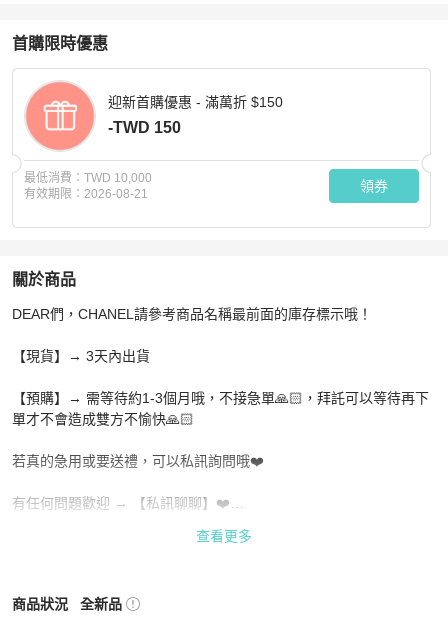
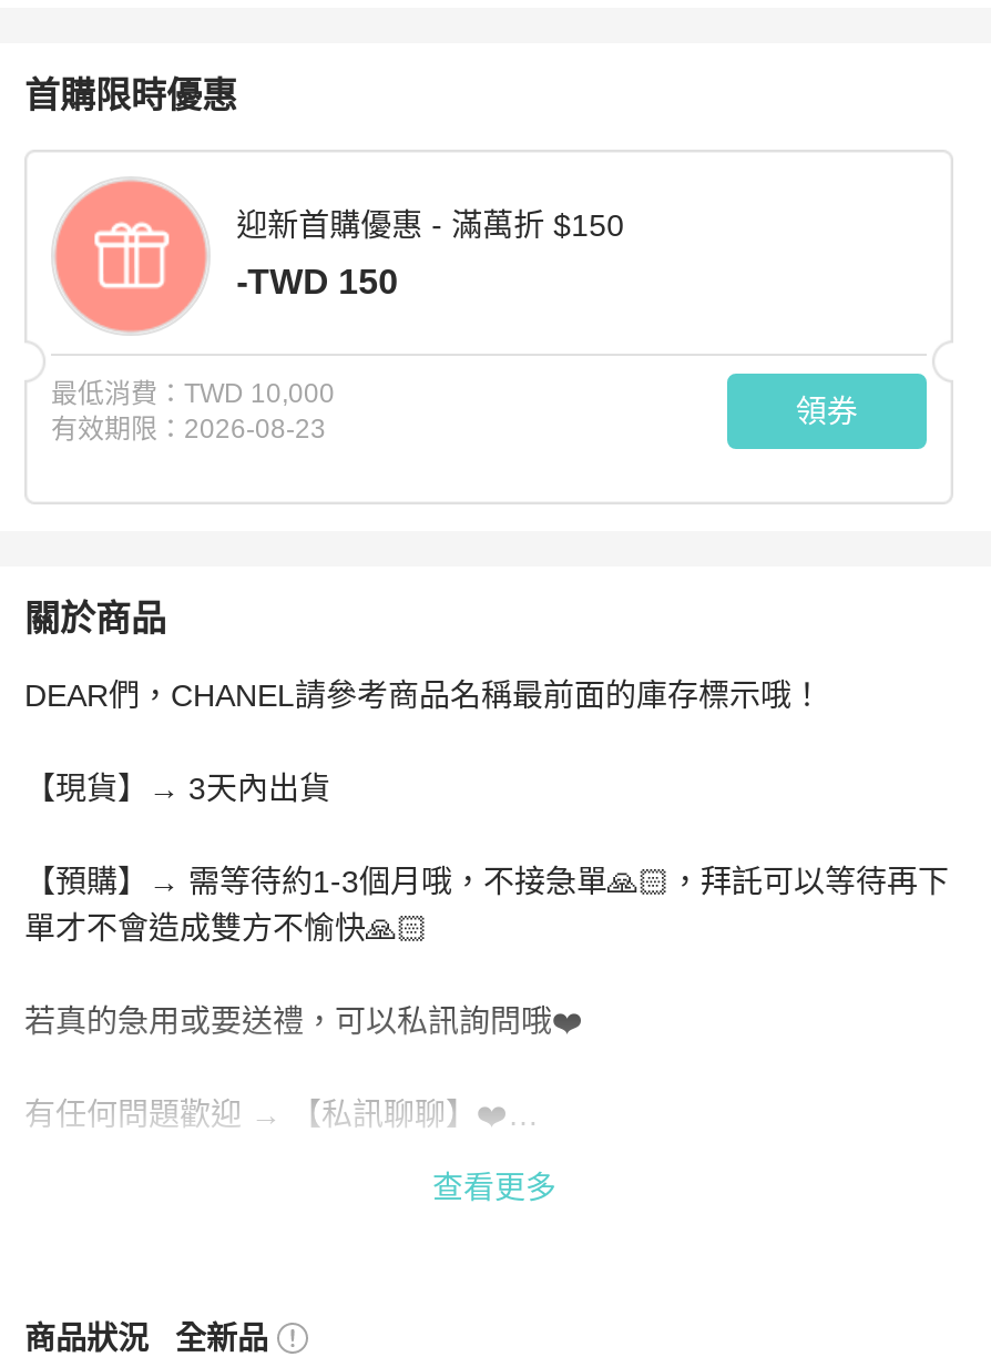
[24,187,148,201] 有效期限：2026-08-21 -> [51,413,326,444] 有效期限：2026-08-23

